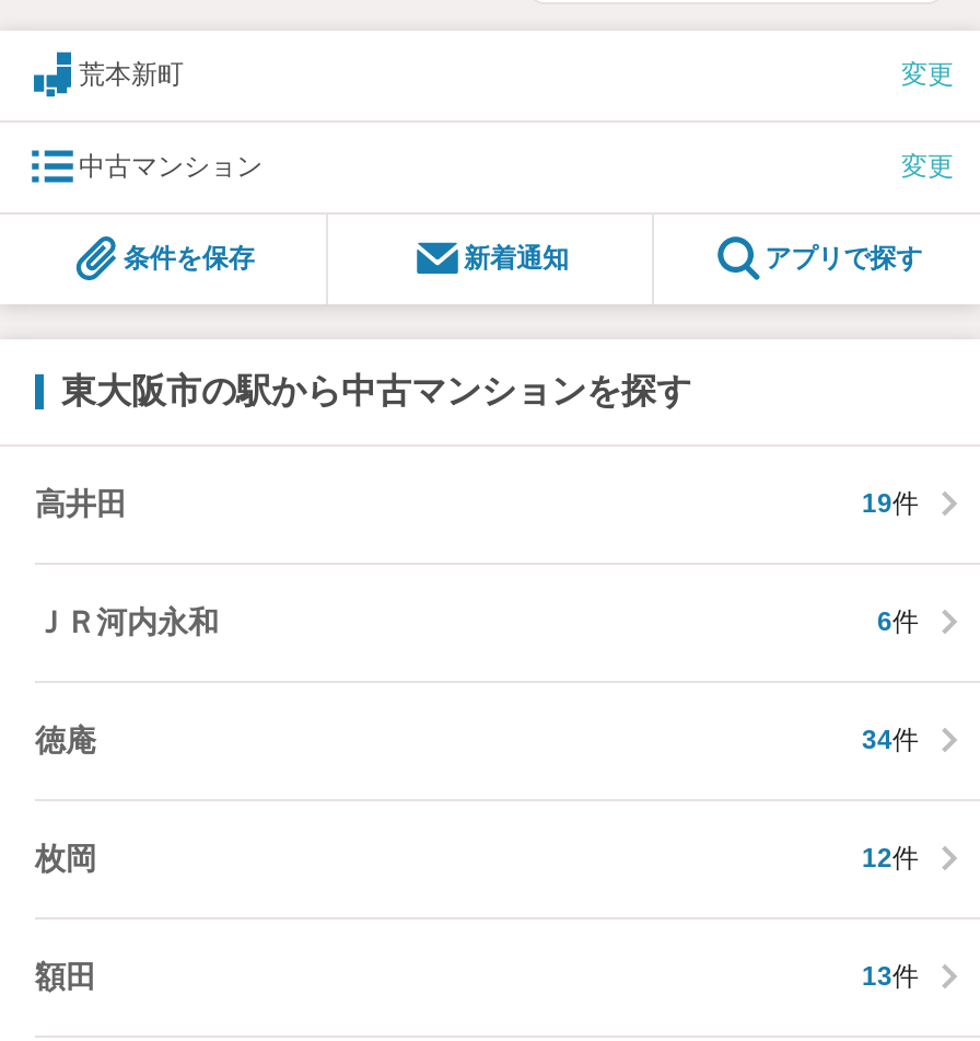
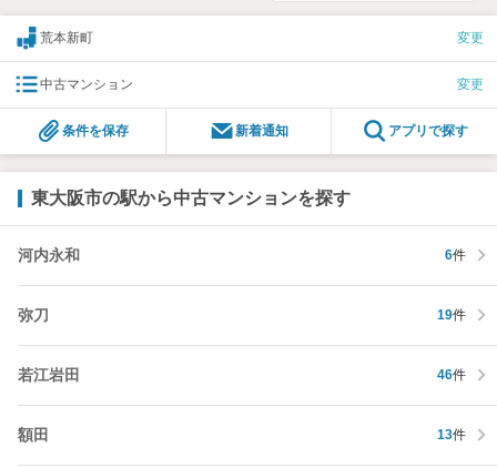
[35,486,919,639] 高井田 | 19件 | ＪＲ河内永和 -> [18,246,80,264] 河内永和
[35,722,919,757] 徳庵 | 34件 -> [18,306,466,324] 弥刀 | 19件
[35,840,919,875] 枚岡 | 12件 -> [18,366,466,383] 若江岩田 | 46件

